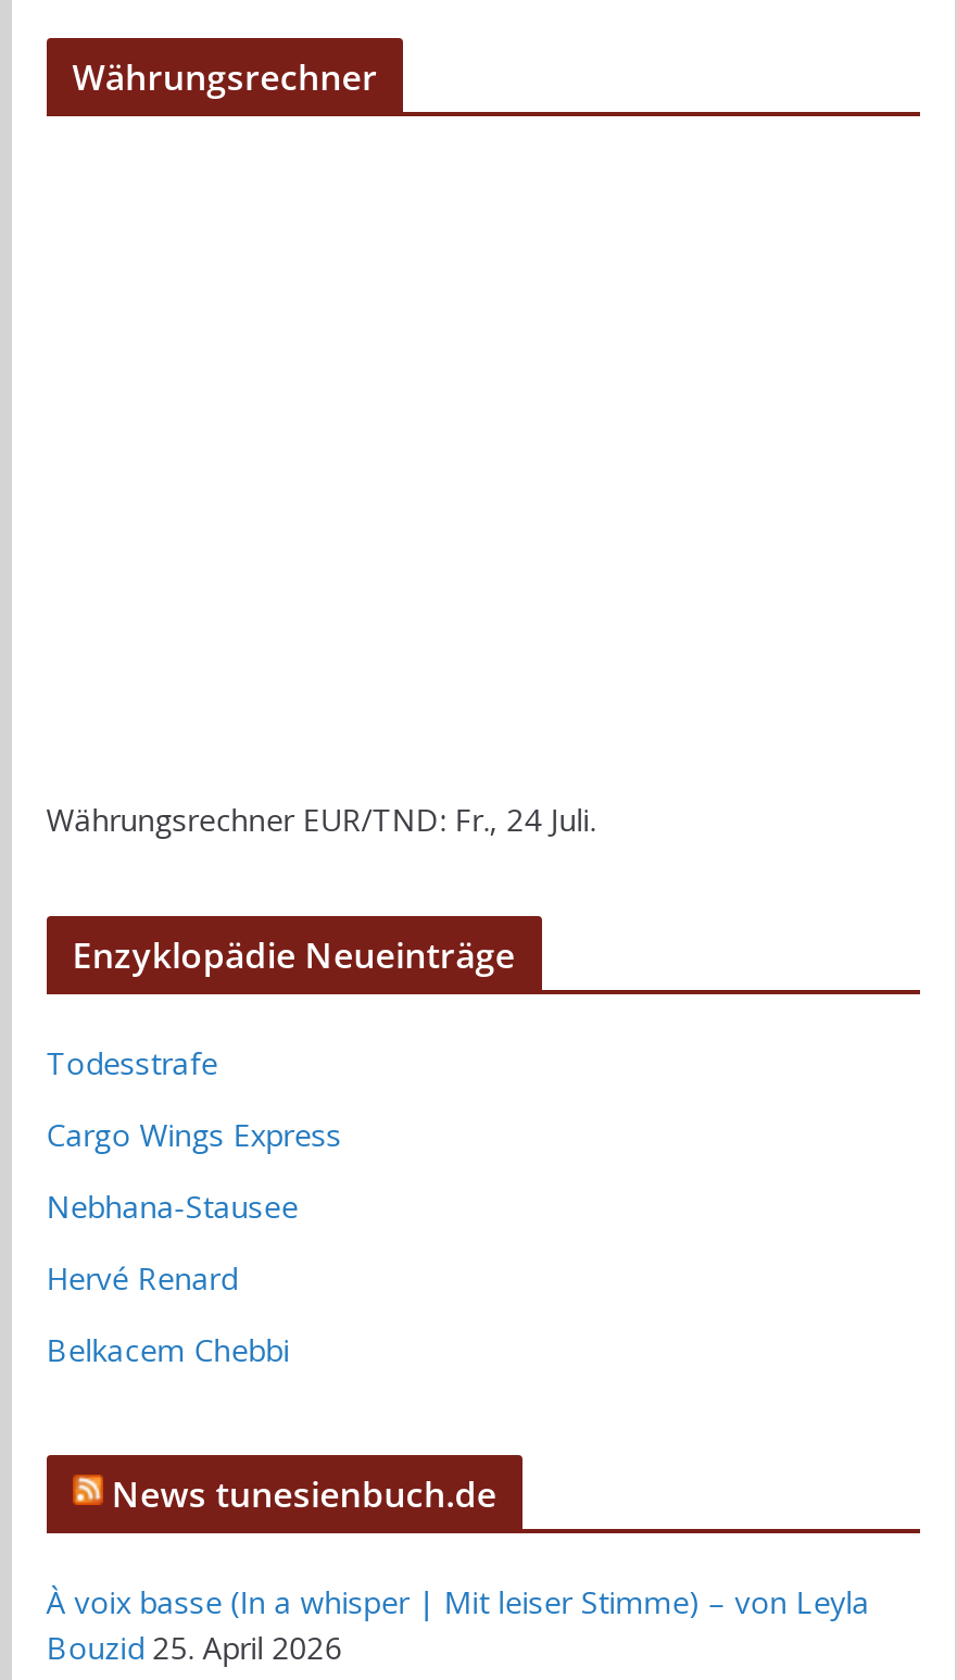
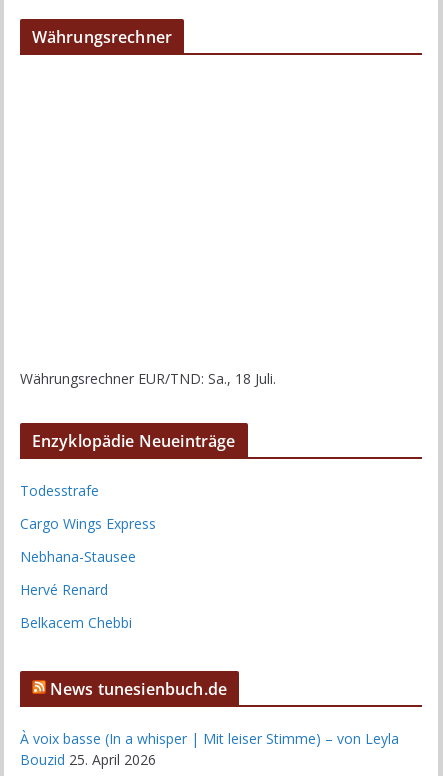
[46,798,596,839] Währungsrechner EUR/TND: Fr., 24 Juli. -> [20,369,276,388] Währungsrechner EUR/TND: Sa., 18 Juli.

